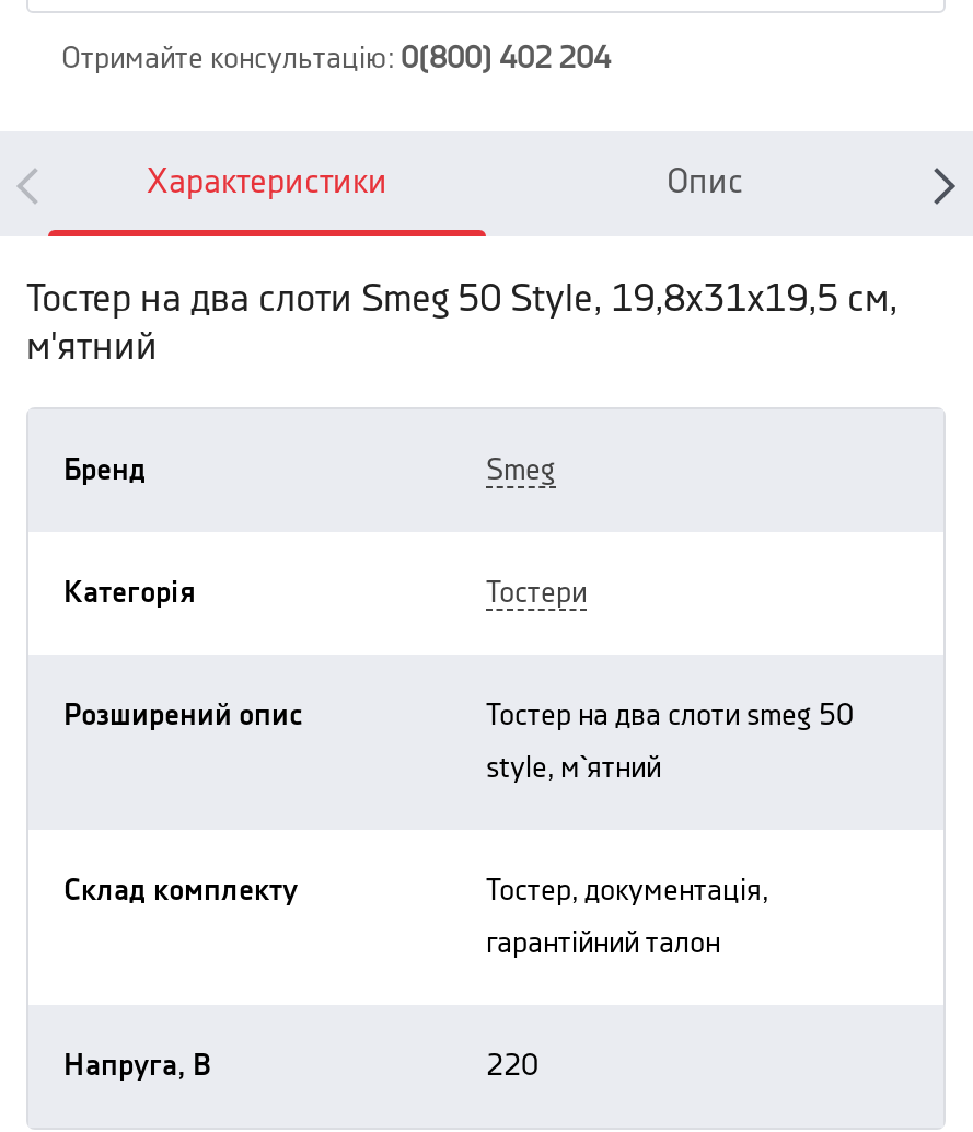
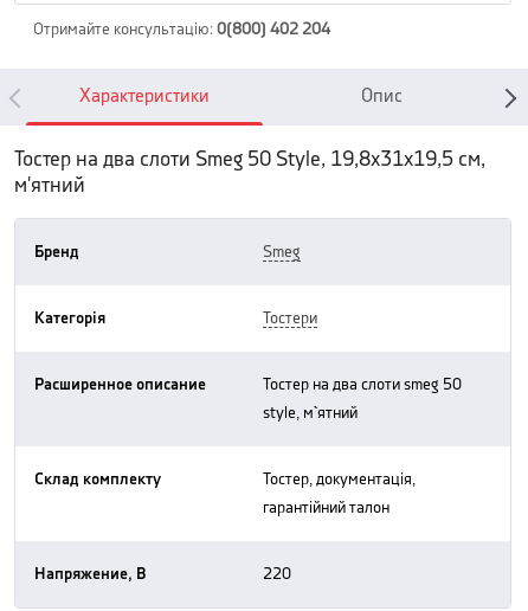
[63,701,302,731] Розширений опис -> [34,377,206,393] Расширенное описание
[63,1051,212,1082] Напруга, В -> [34,566,147,583] Напряжение, В

